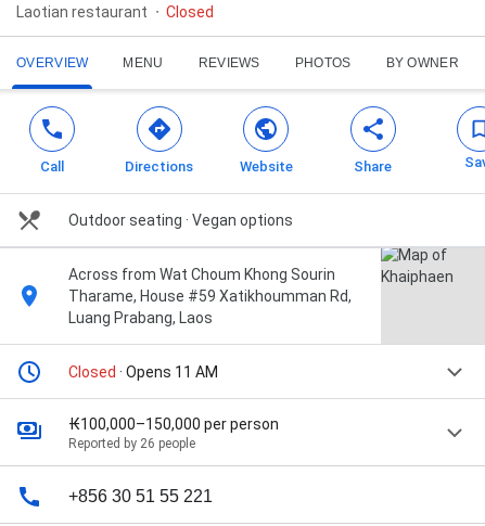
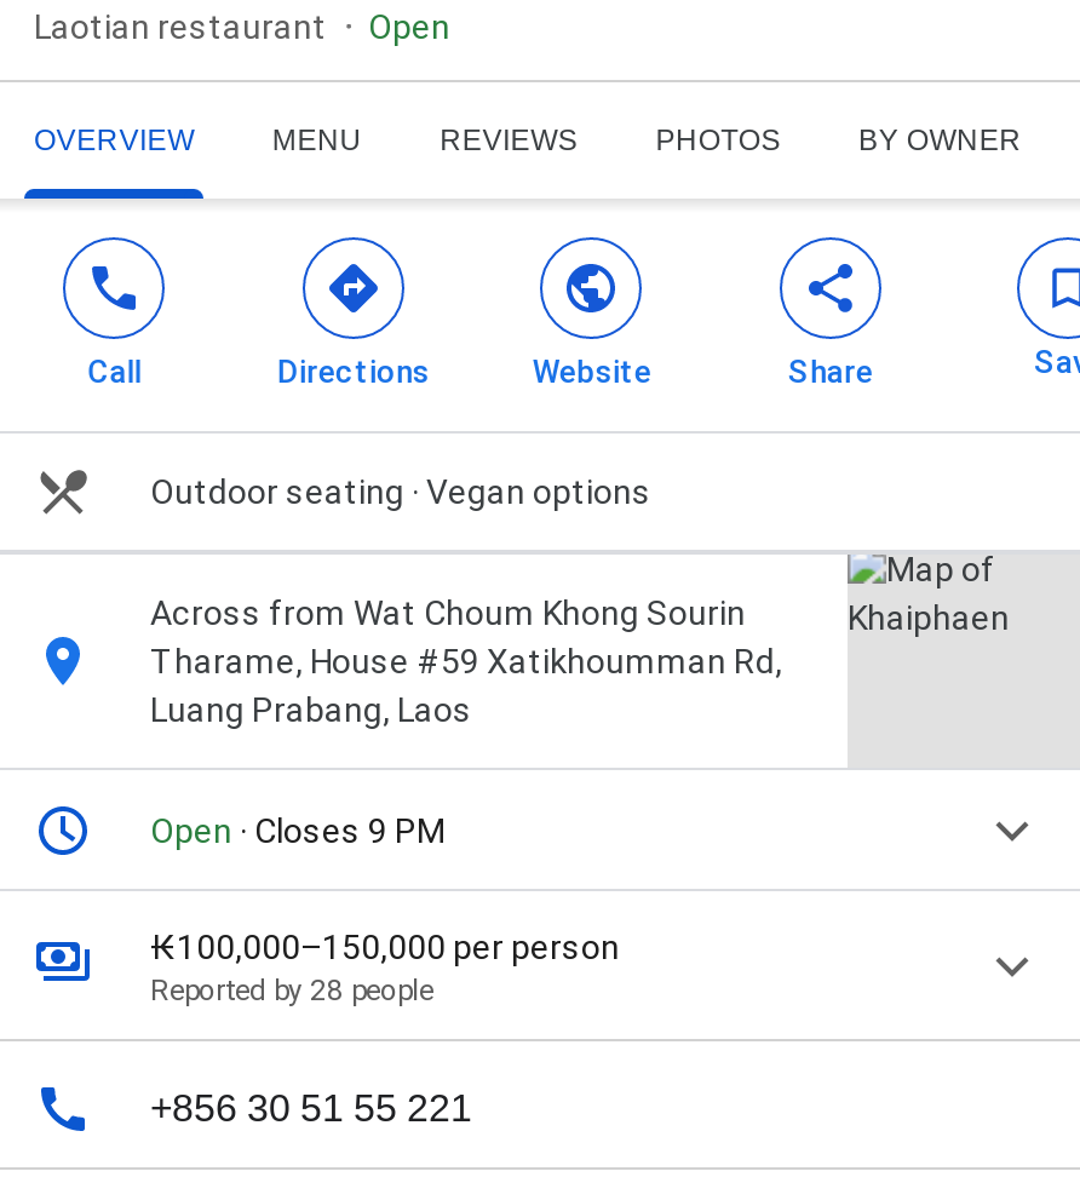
[166,3,214,21] Closed -> [368,8,450,46] Open
[68,364,218,381] Closed · Opens 11 AM -> [150,812,446,851] Open · Closes 9 PM
[68,436,195,451] Reported by 26 people -> [150,974,433,1008] Reported by 28 people

